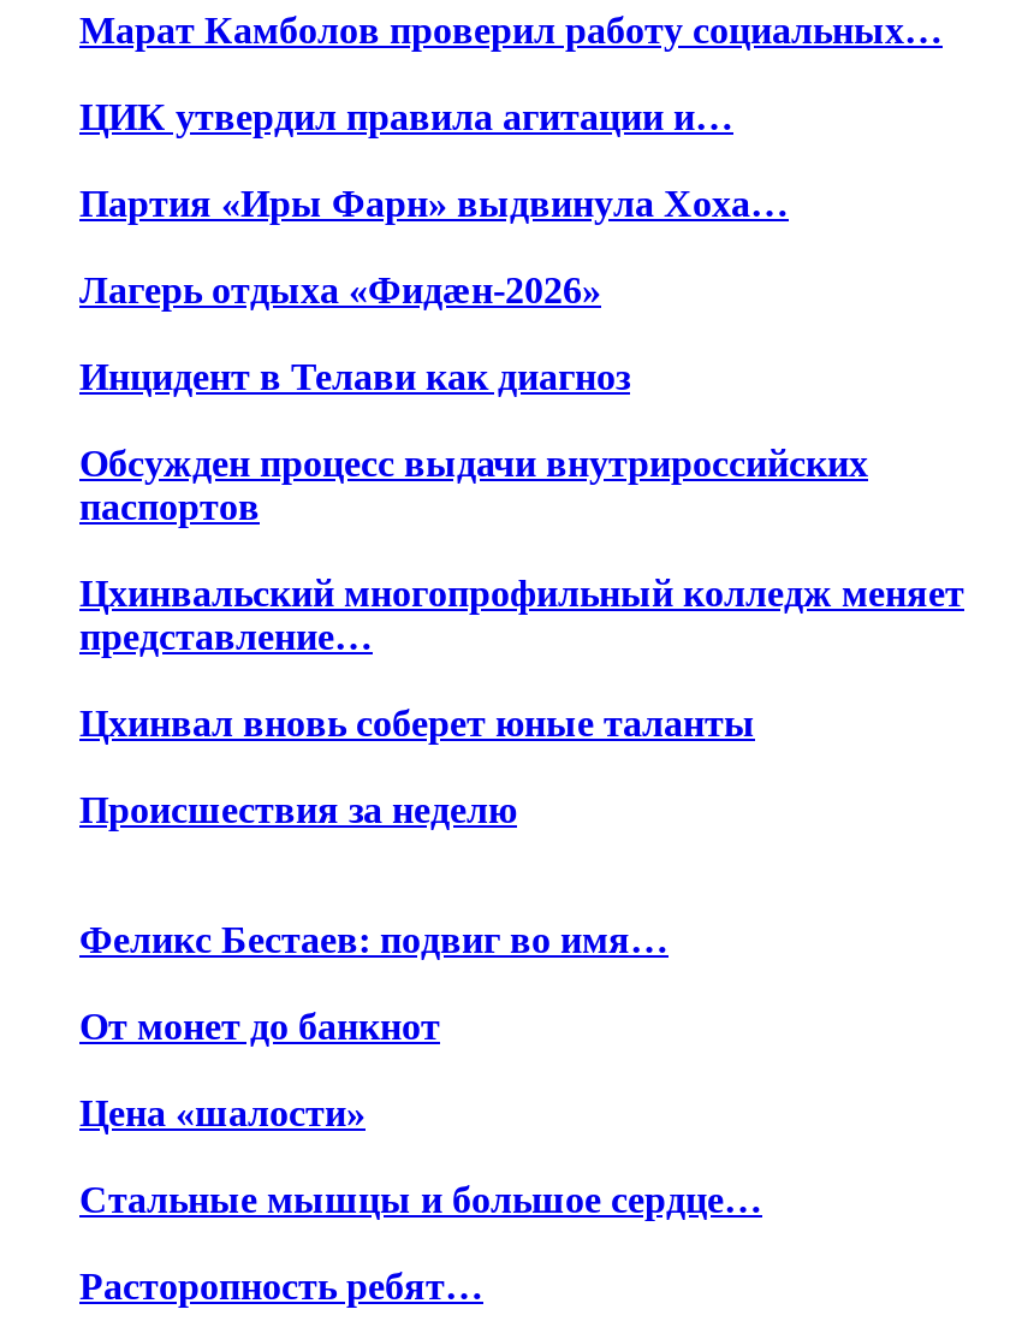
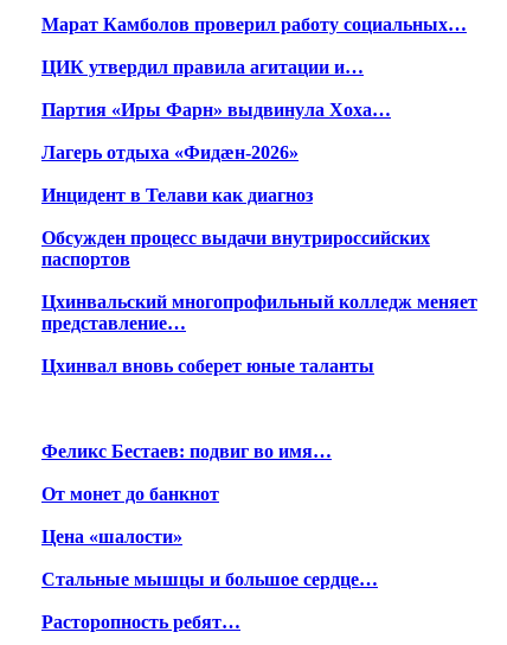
[79,790,517,831] Происшествия за неделю -> none

